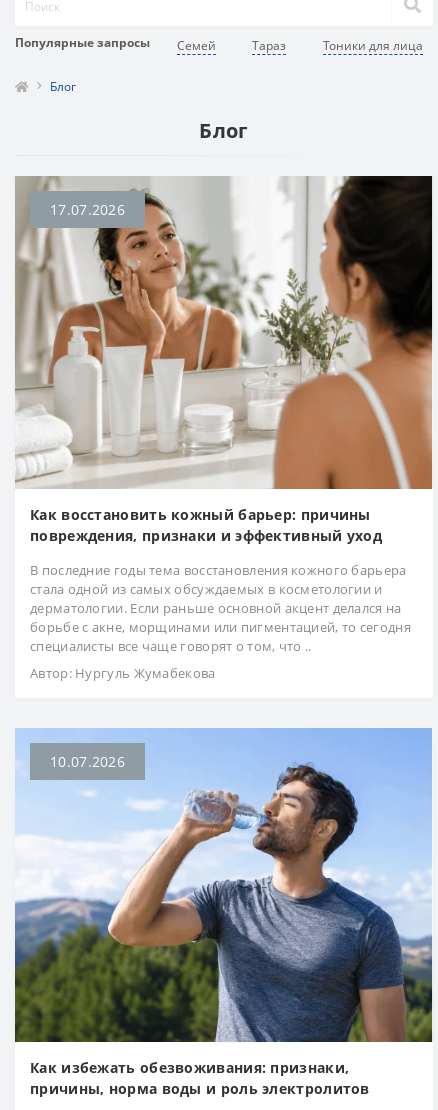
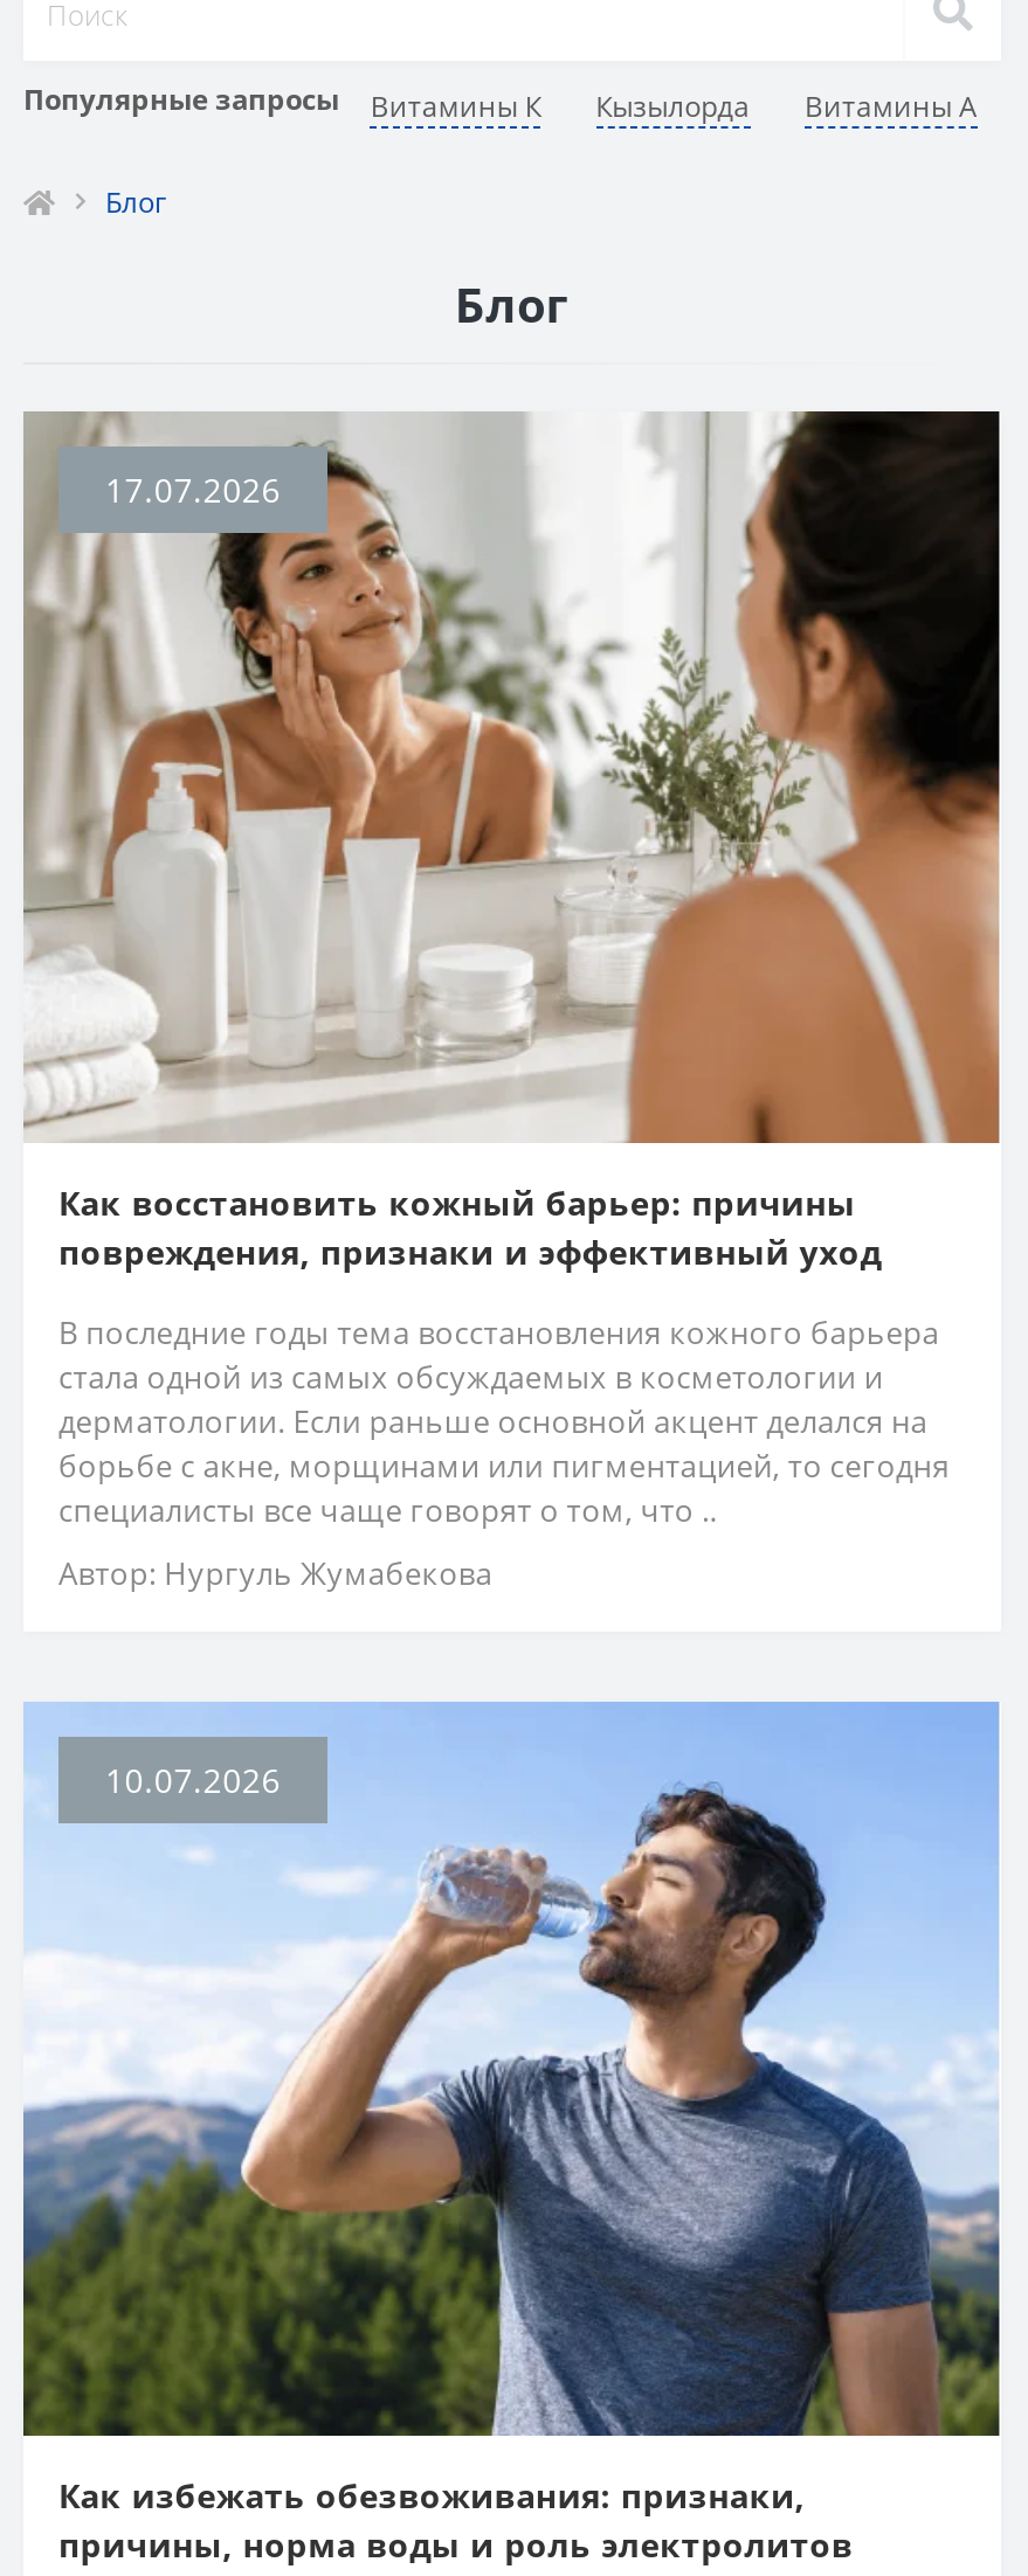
[177,37,423,54] Семей | Тараз | Тоники для лица -> [370,86,978,126] Витамины К | Кызылорда | Витамины А

